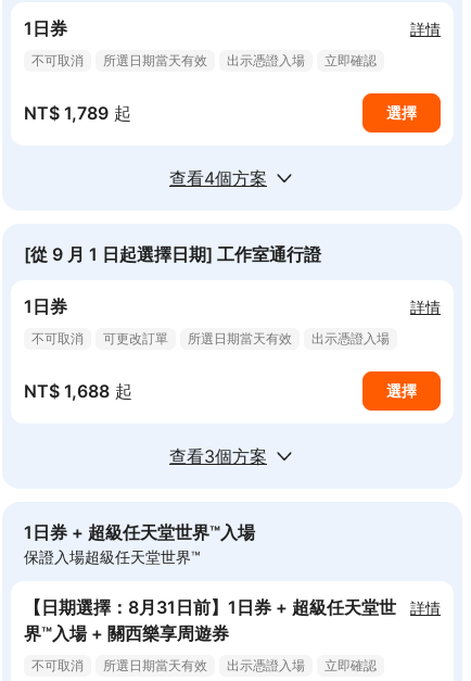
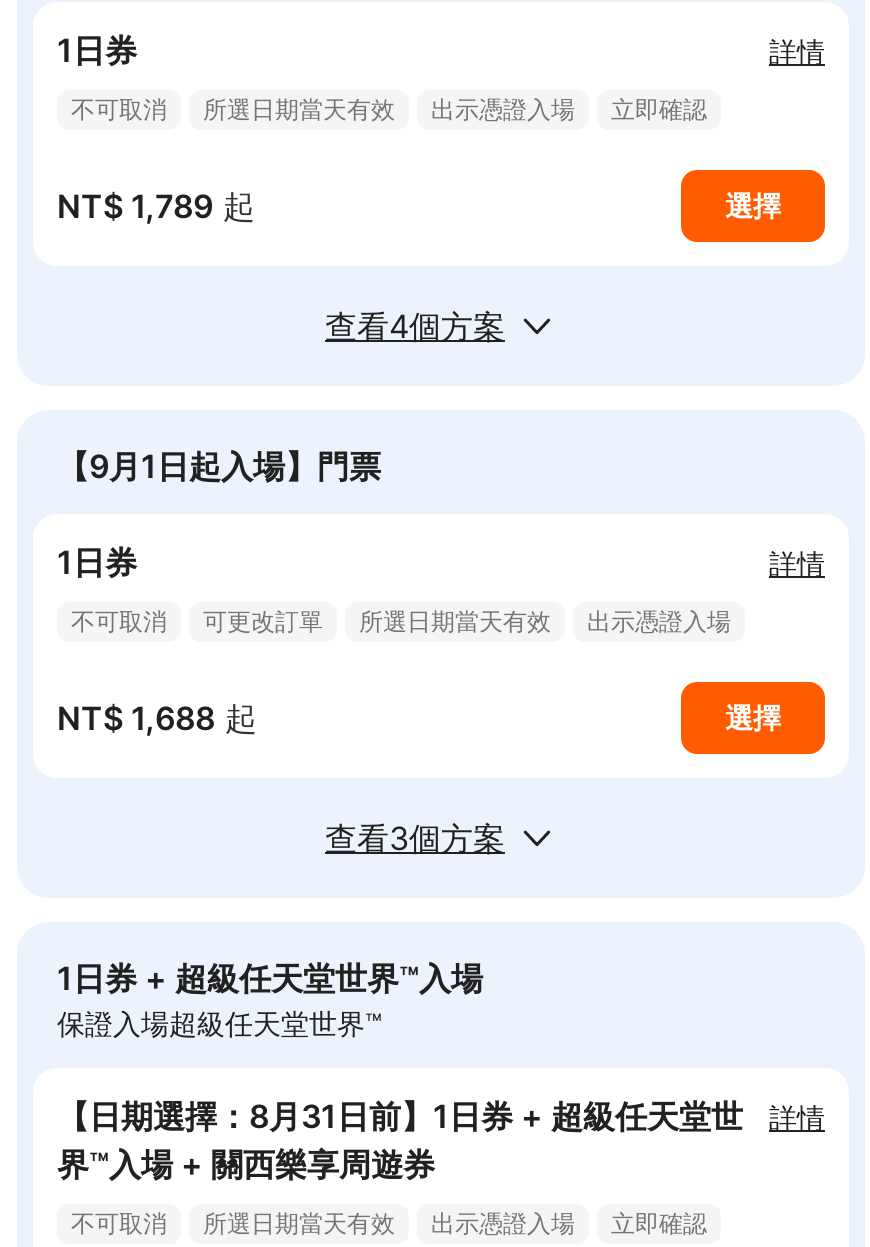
[24,243,321,264] [從 9 月 1 日起選擇日期] 工作室通行證 -> [57,445,381,485] 【9月1日起入場】門票

